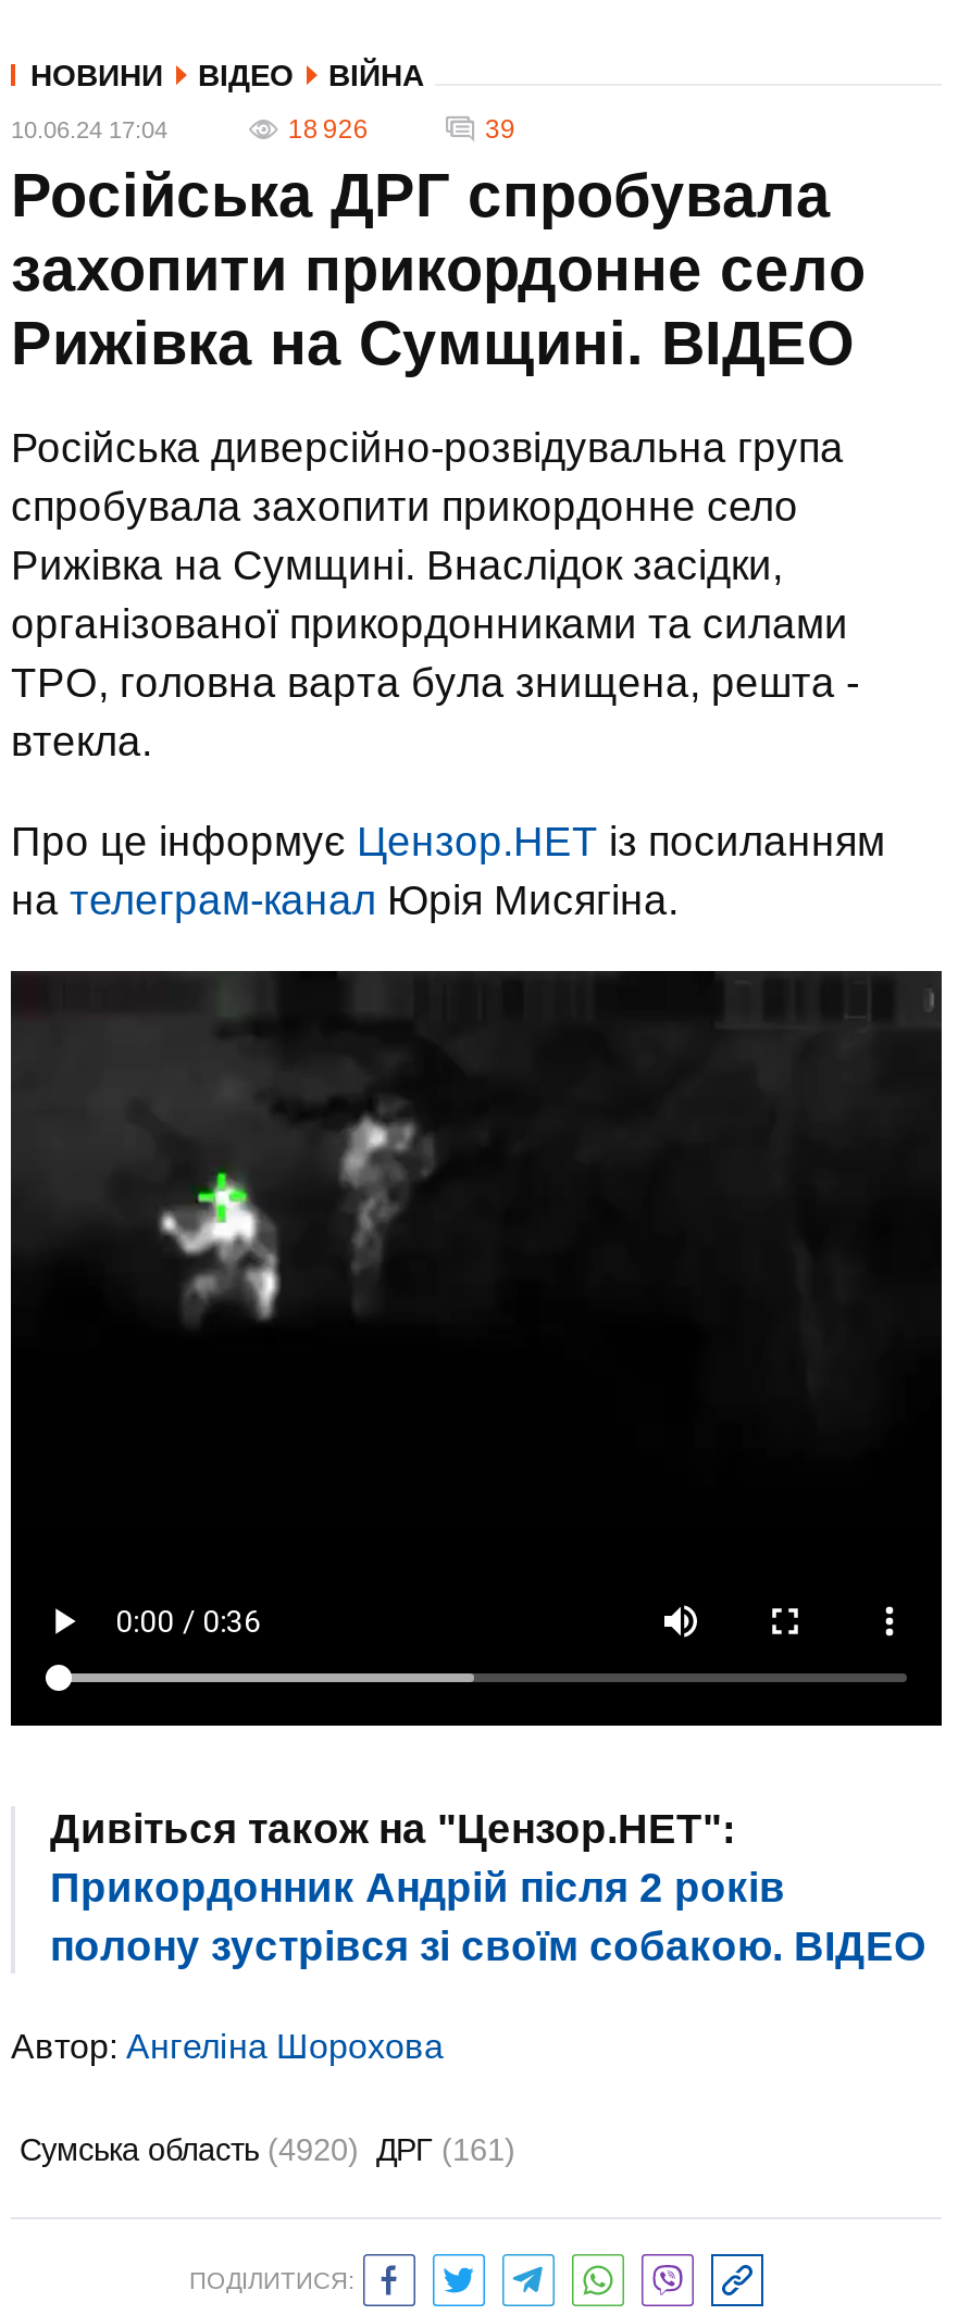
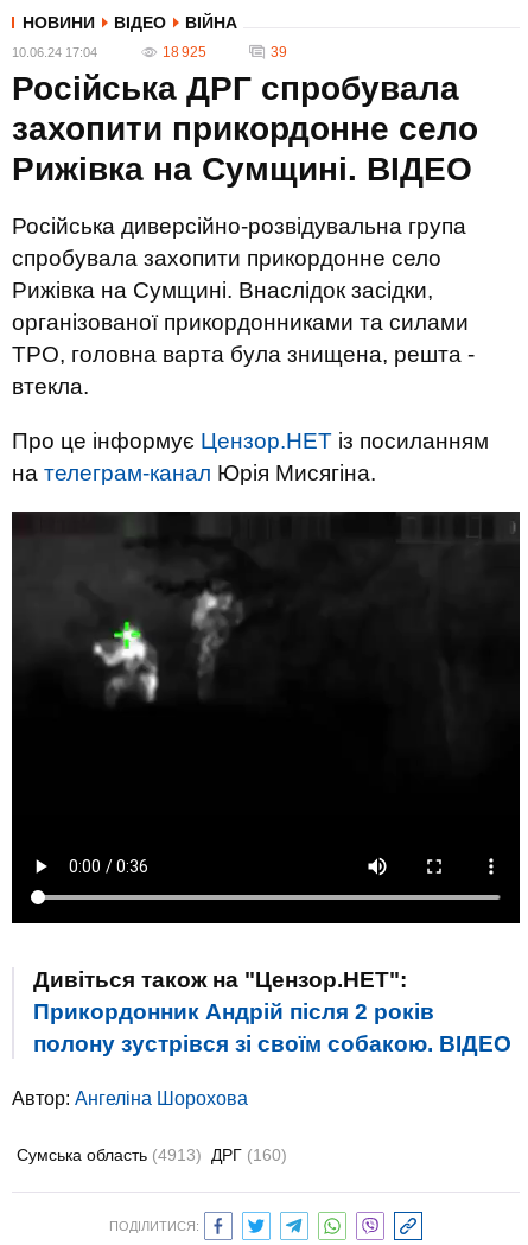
[288,114,368,144] 18 926 -> [163,44,207,60] 18 925
[20,2132,515,2167] Сумська область (4920) ДРГ (161) -> [17,1145,287,1164] Сумська область (4913) ДРГ (160)

